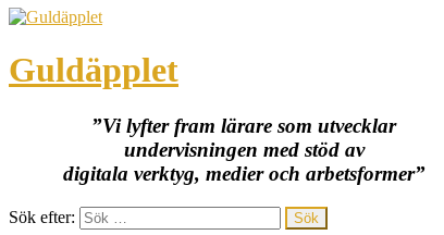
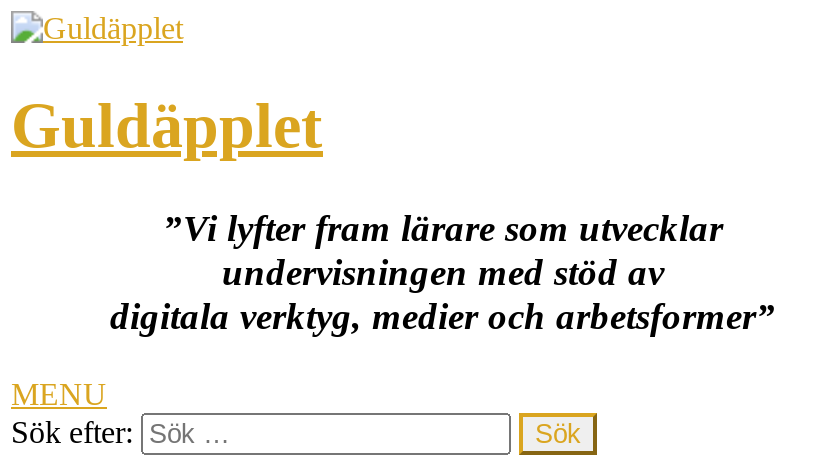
none -> [11,376,107,410] MENU

